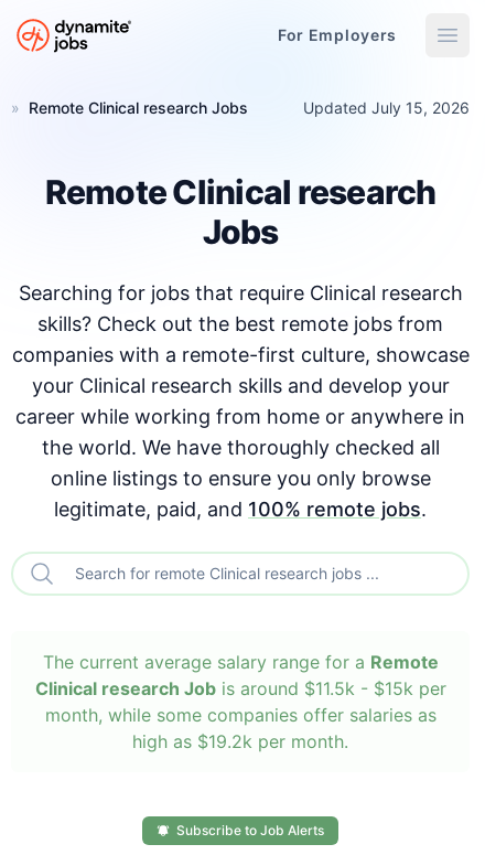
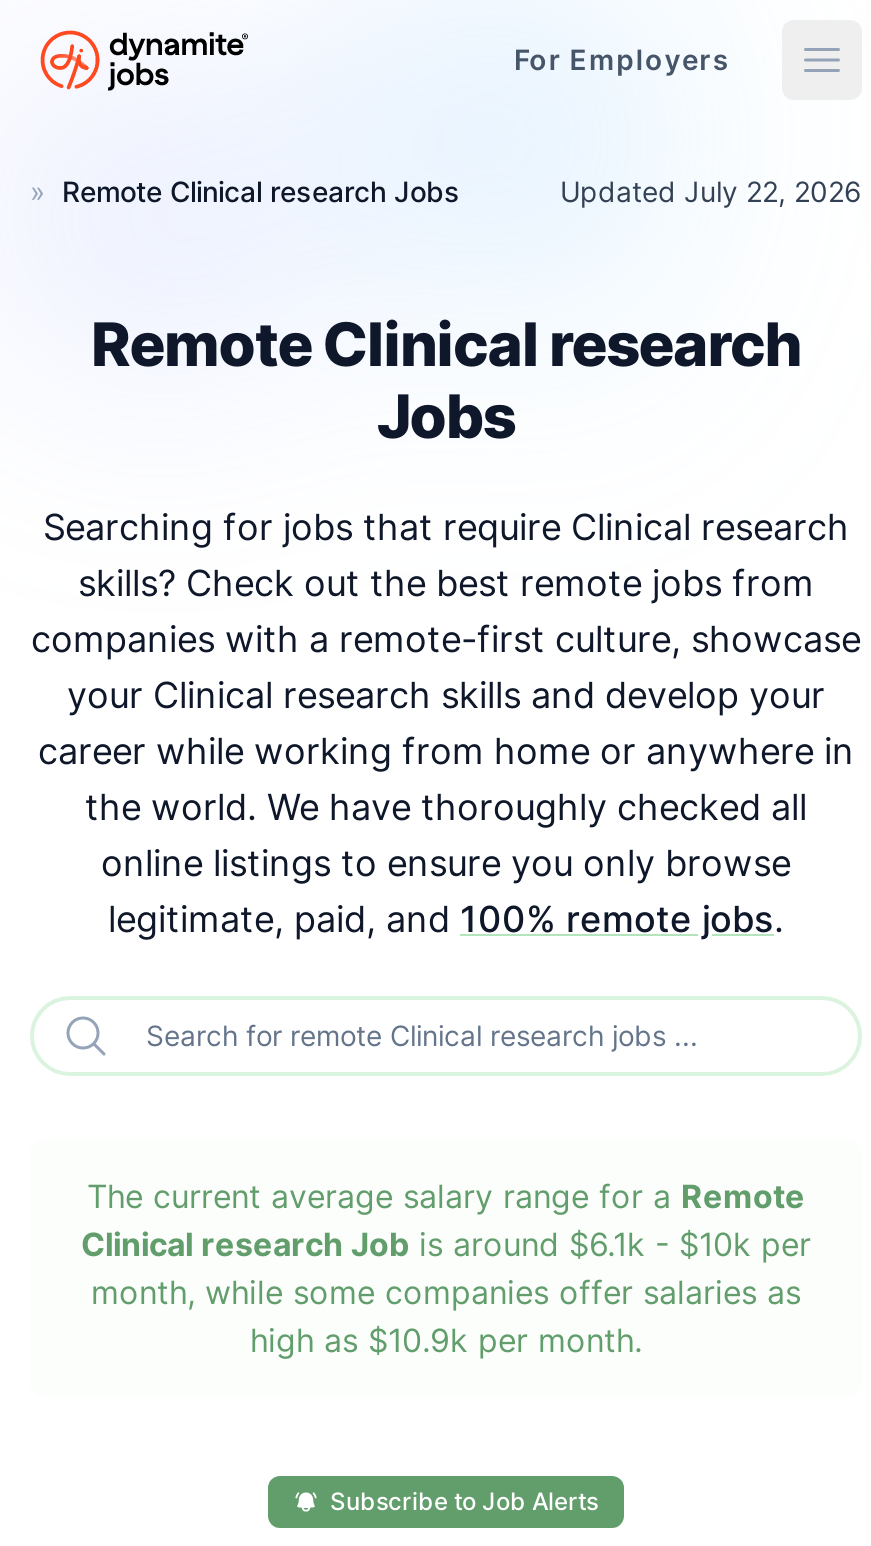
[303,98,470,117] Updated July 15, 2026 -> [560,174,862,208] Updated July 22, 2026
[35,677,446,699] Clinical research Job is around $11.5k - $15k per -> [81,1224,811,1264] Clinical research Job is around $6.1k - $10k per
[132,730,348,752] high as $19.2k per month. -> [250,1320,642,1360] high as $10.9k per month.

